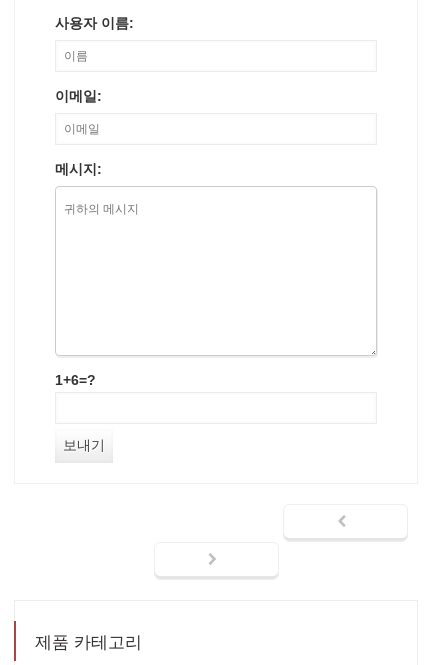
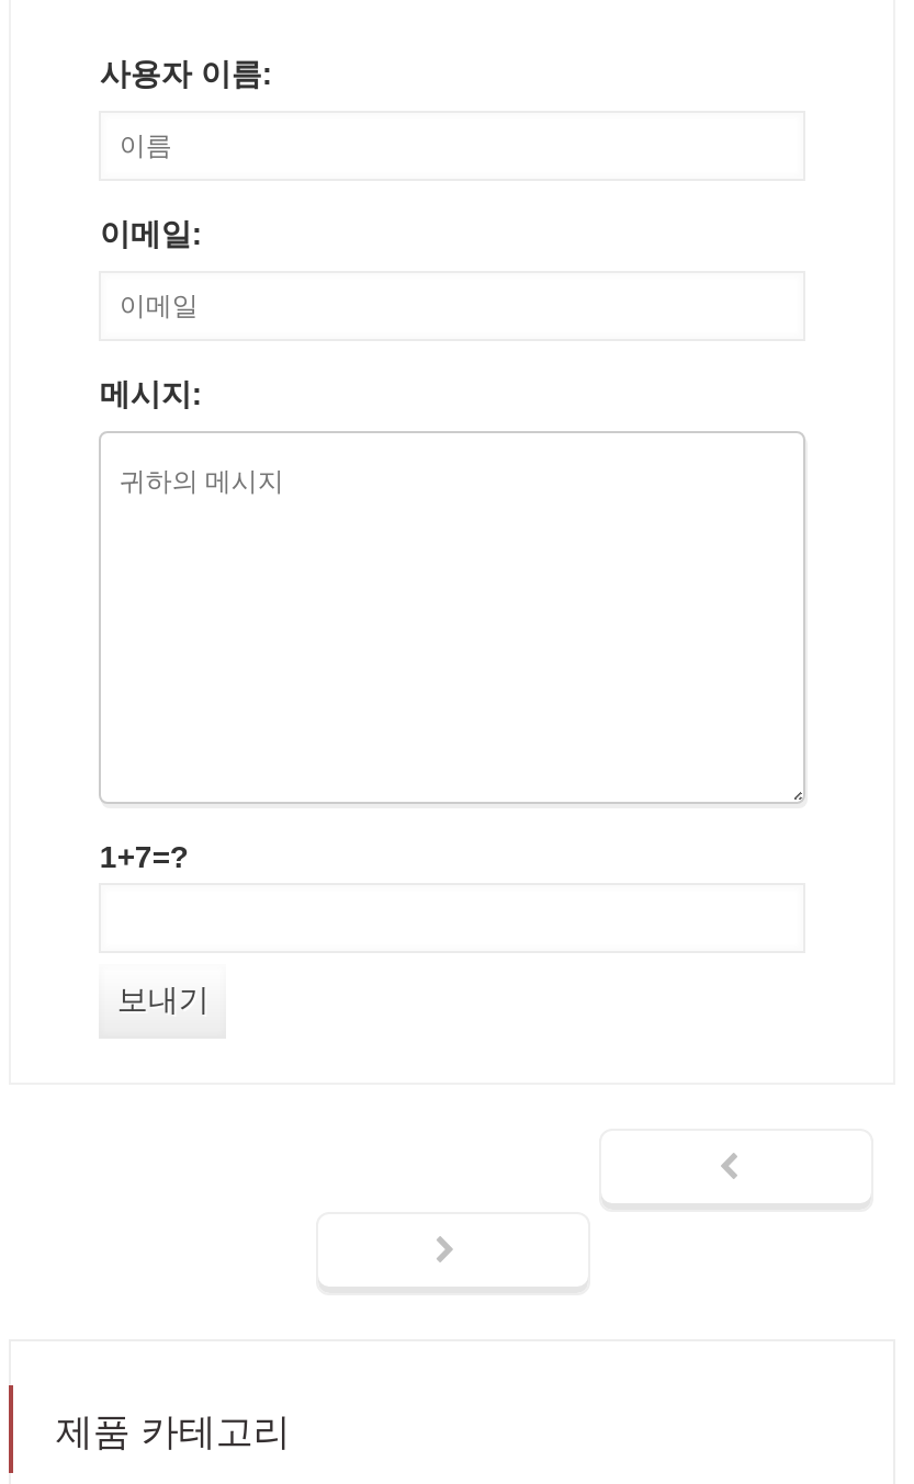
[55,372,96,388] 1+6=? -> [100,838,190,873] 1+7=?

